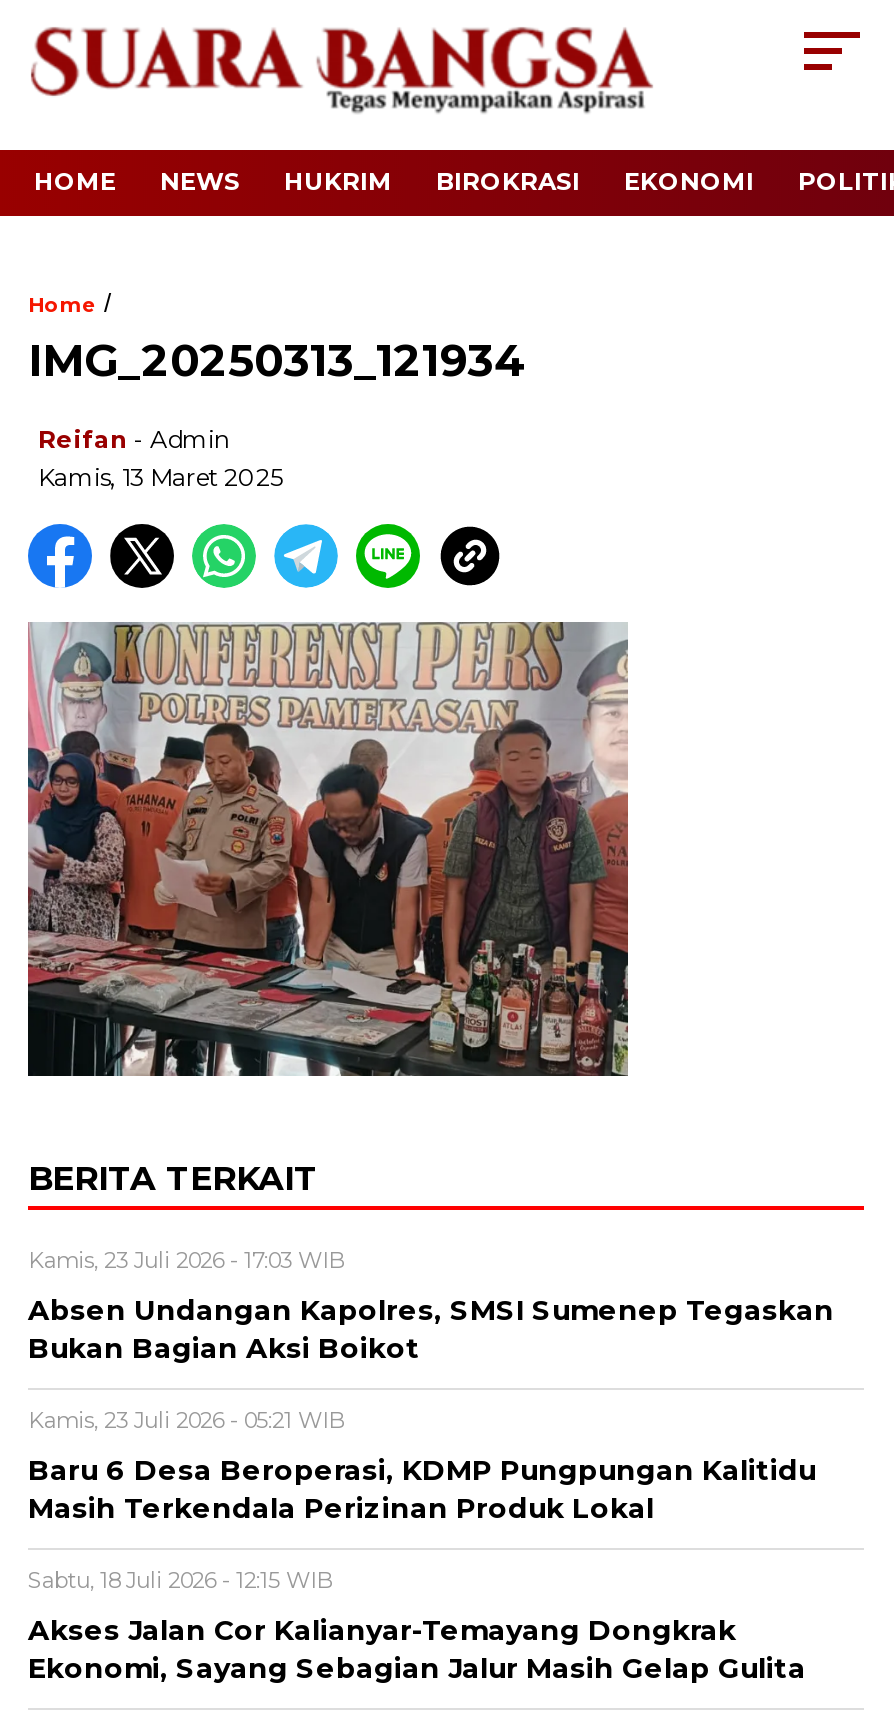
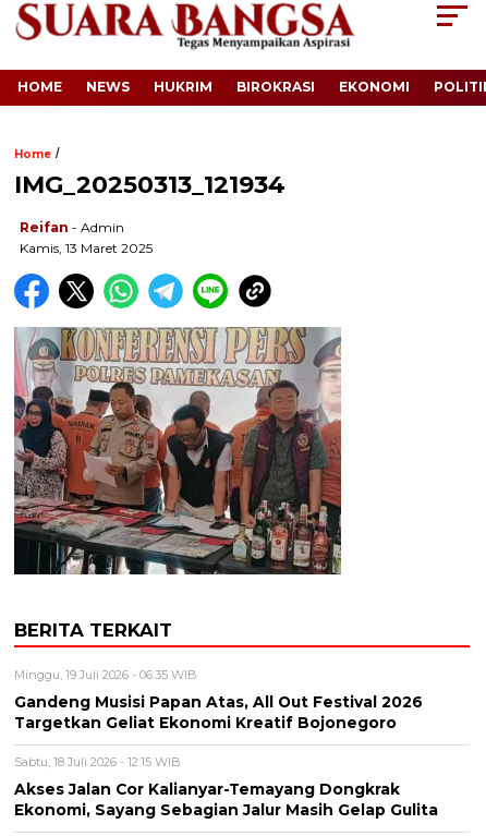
[28,1247,834,1525] Kamis, 23 Juli 2026 - 17:03 WIB | Absen Undangan Kapolres, SMSI Sumenep Tegaskan | Bukan Bagian Aksi Boikot | Kamis, 23 Juli 2026 - 05:21 WIB | Baru 6 Desa Beroperasi, KDMP Pungpungan Kalitidu | Masih Terkendala Perizinan Produk Lokal -> [14,667,423,732] Minggu, 19 Juli 2026 - 06:35 WIB | Gandeng Musisi Papan Atas, All Out Festival 2026 | Targetkan Geliat Ekonomi Kreatif Bojonegoro

